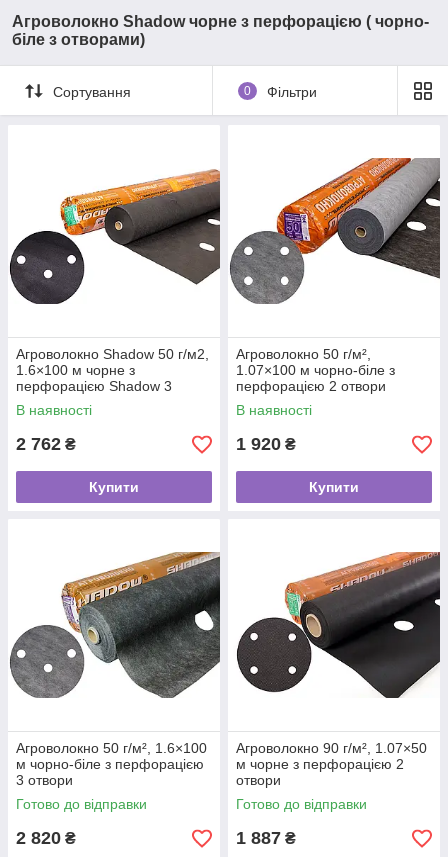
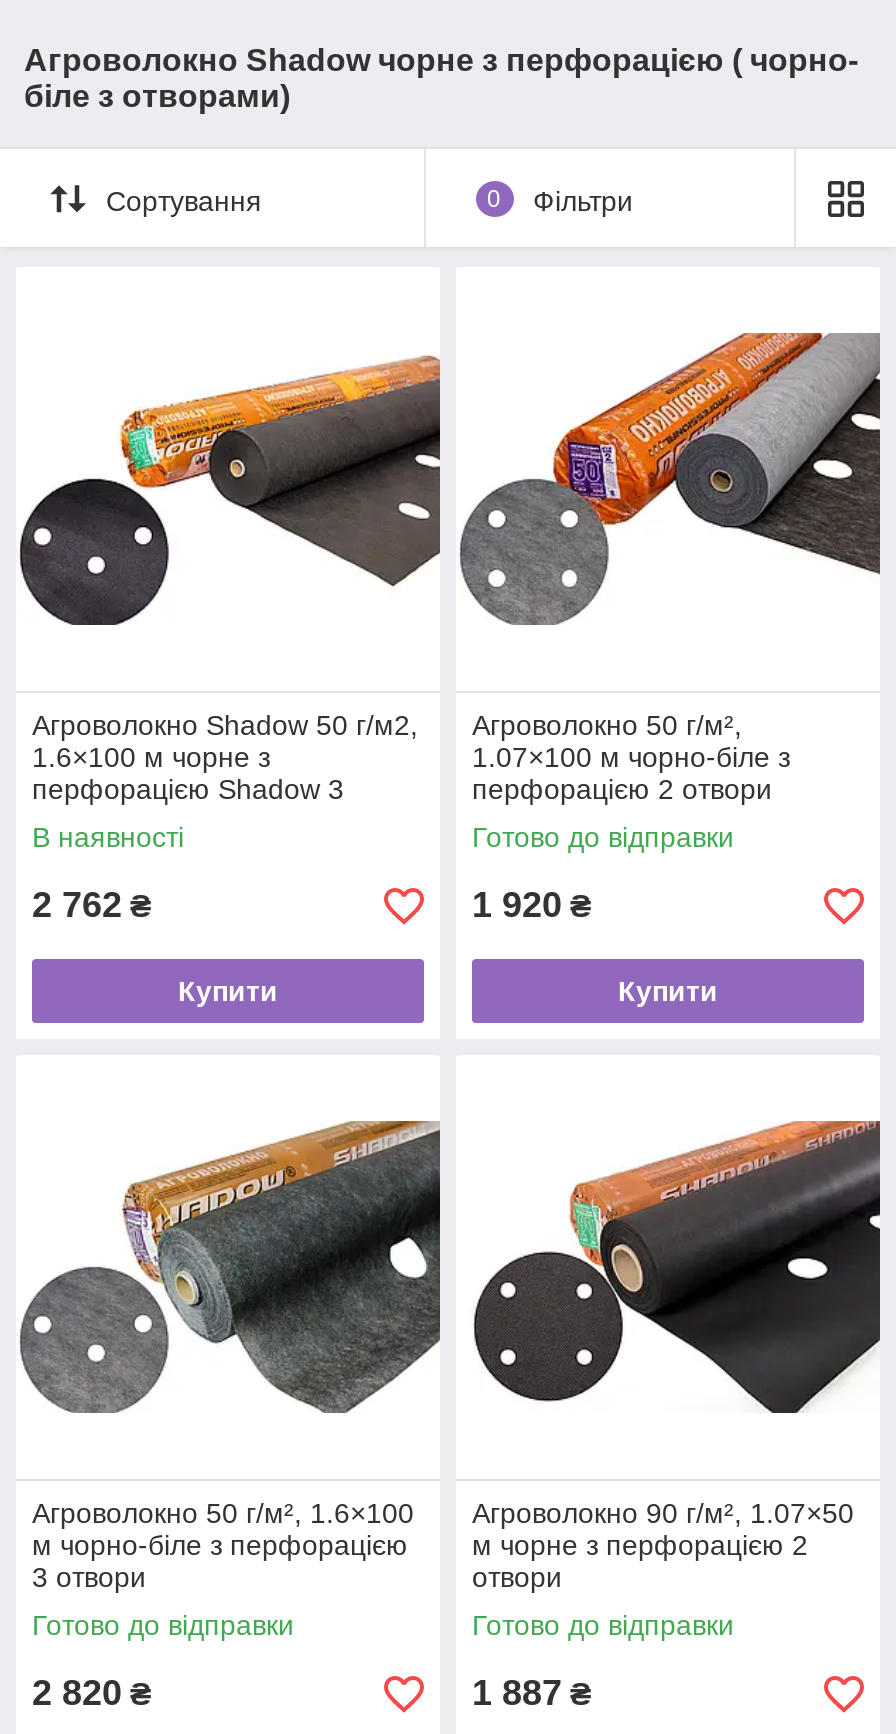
[236,402,312,418] В наявності -> [472,821,734,853] Готово до відправки

